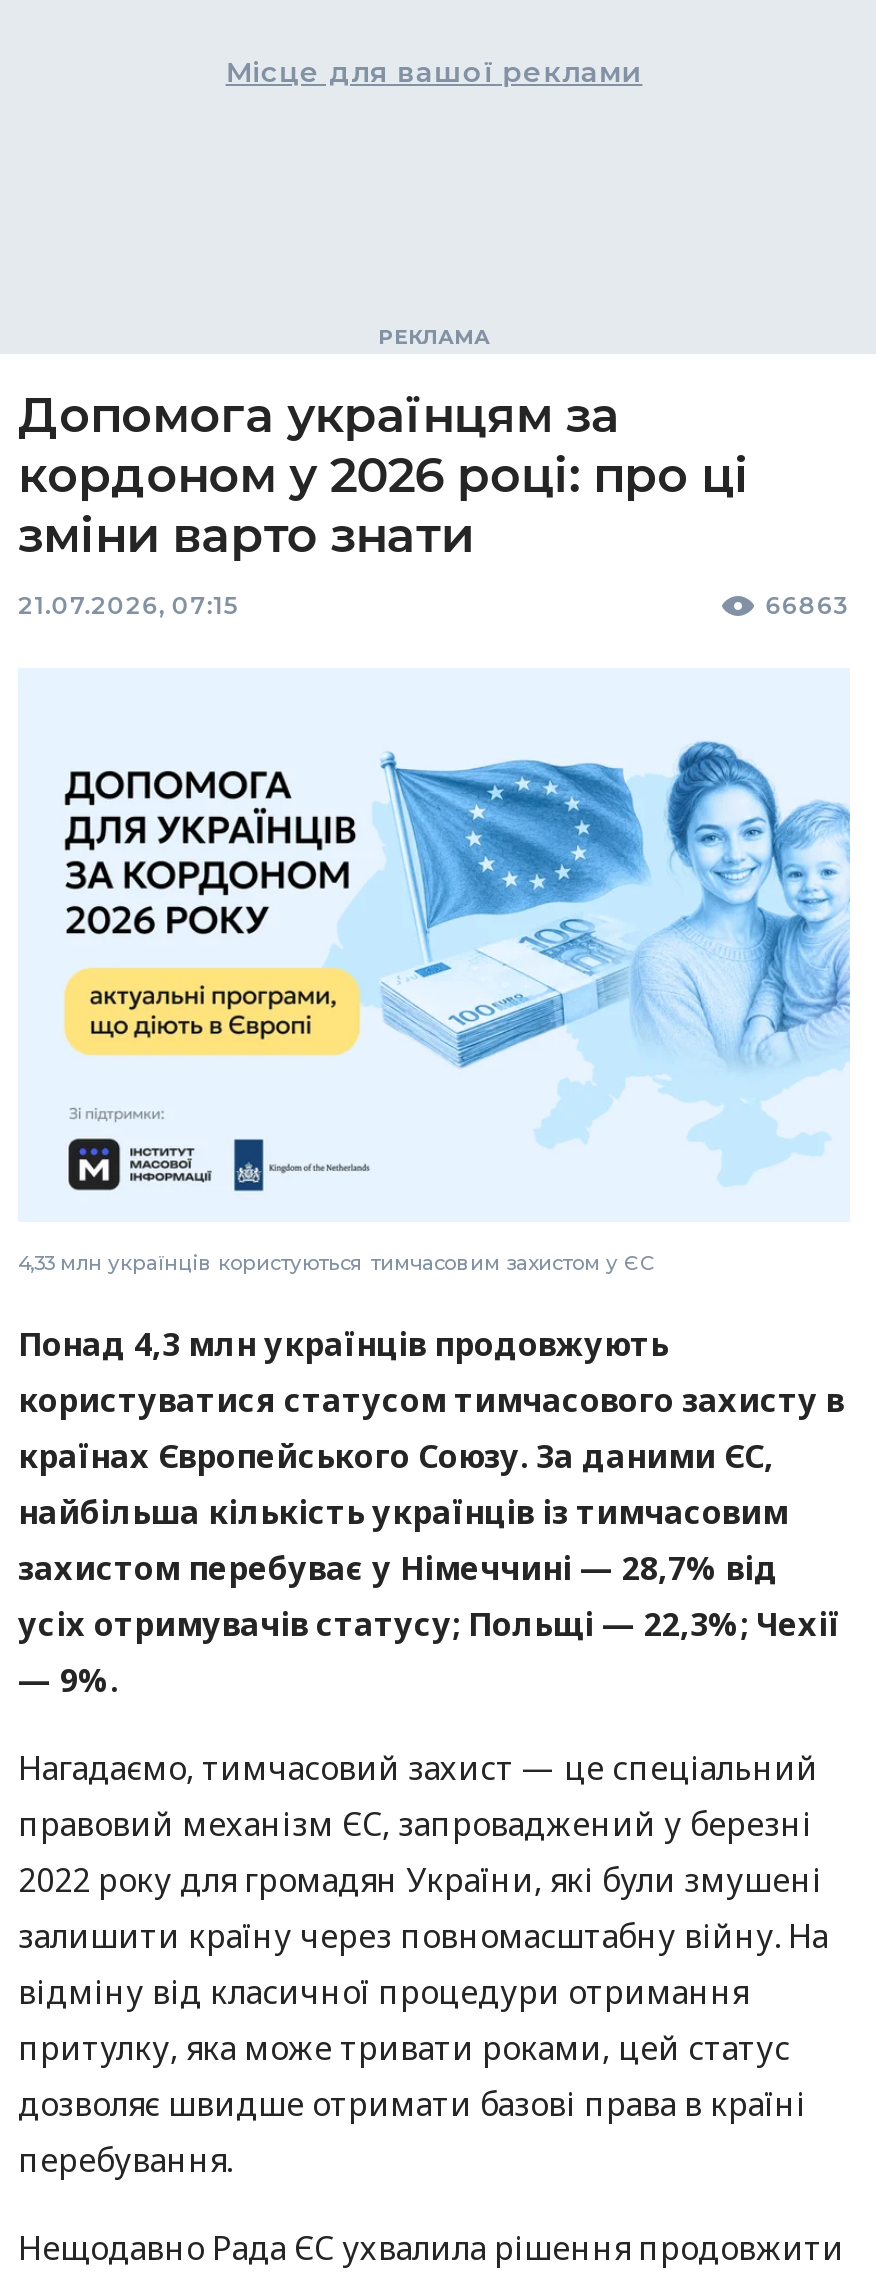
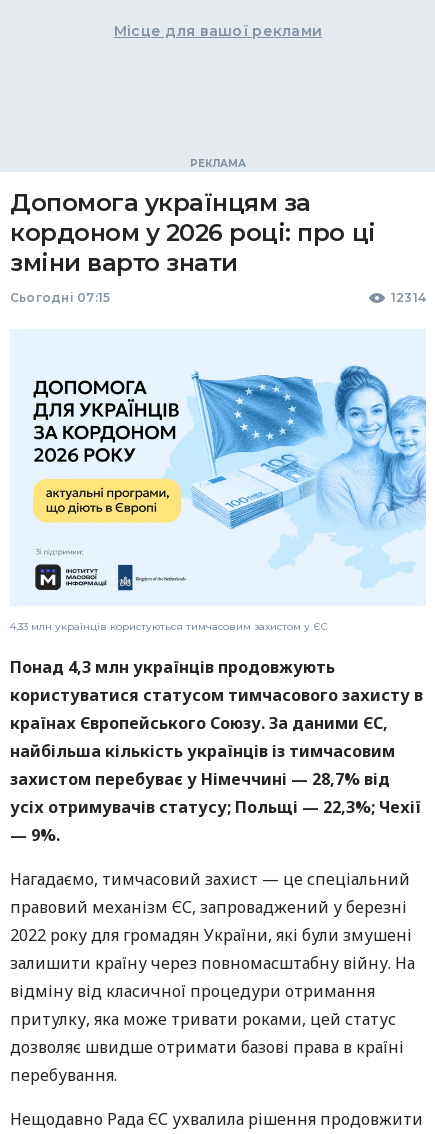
[18,589,850,619] 21.07.2026, 07:15 | 66863 -> [10,290,426,305] Сьогодні 07:15 | 12314

